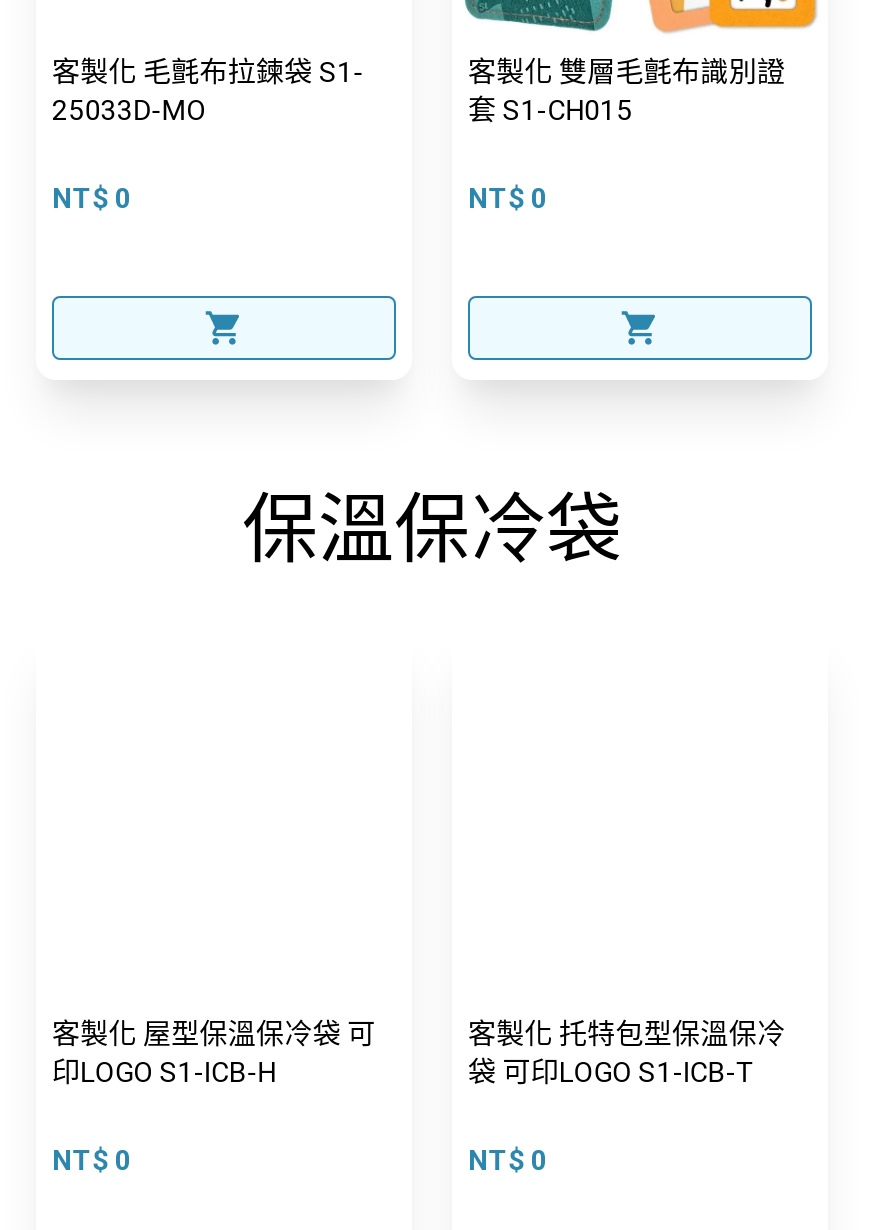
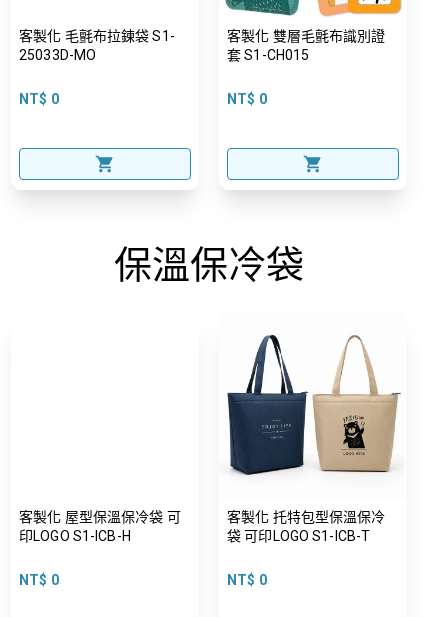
none -> [226,334,401,476] [image]

